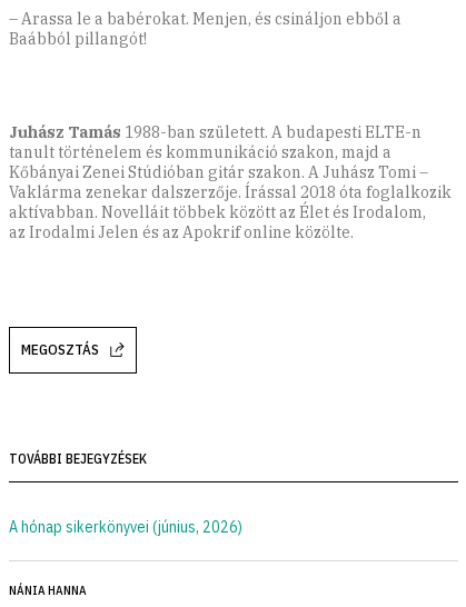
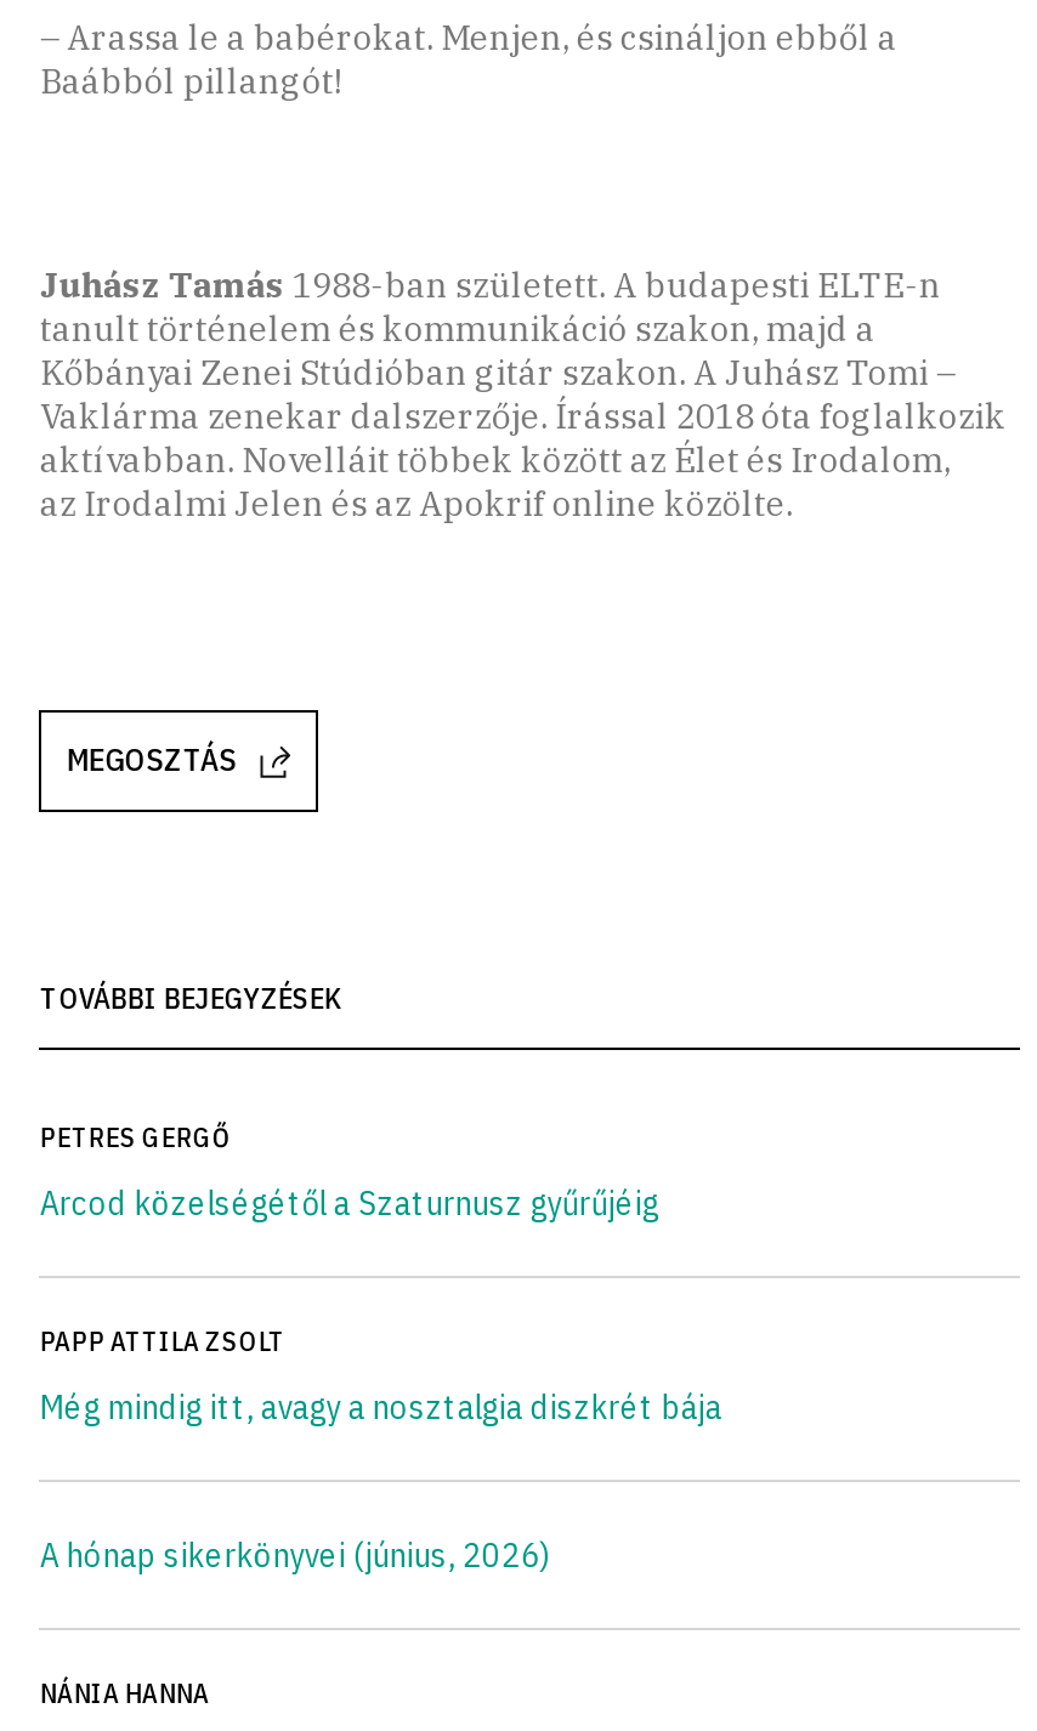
none -> [40,1121,722,1429] PETRES GERGŐ | Arcod közelségétől a Szaturnusz gyűrűjéig | PAPP ATTILA ZSOLT | Még mindig itt, avagy a nosztalgia diszkrét bája

